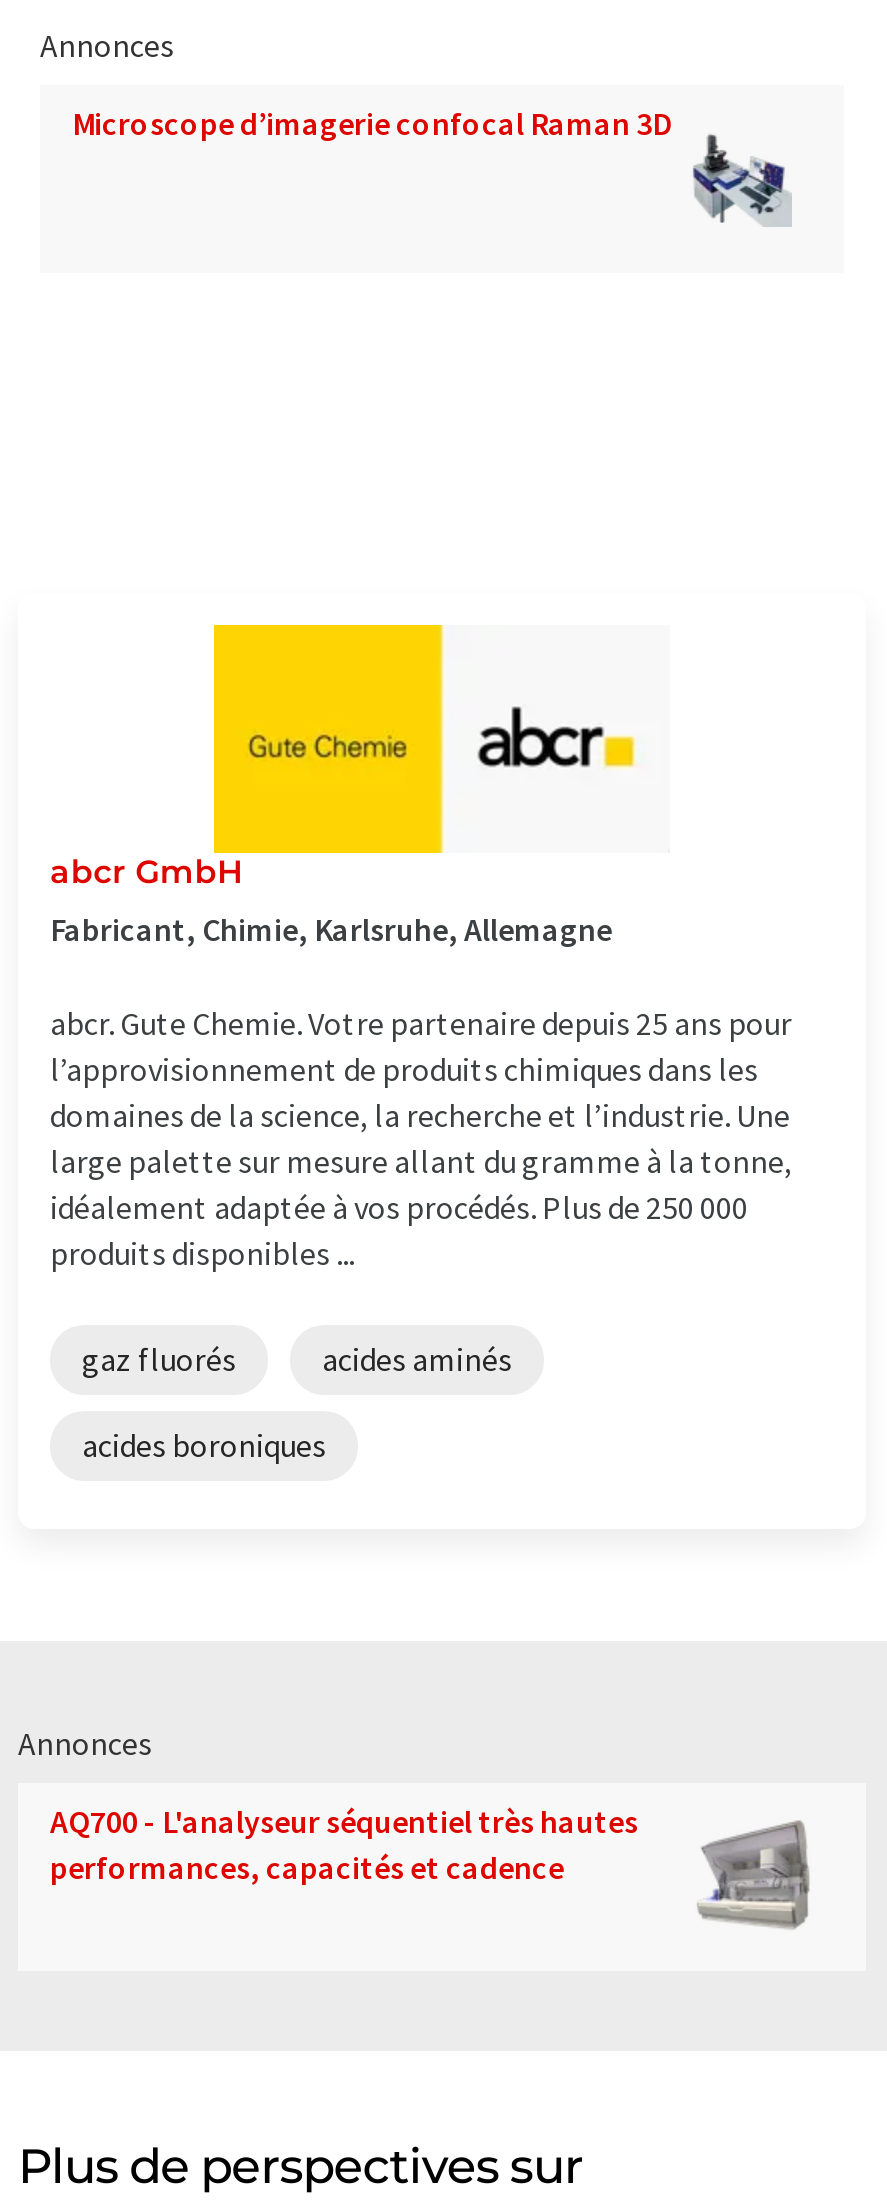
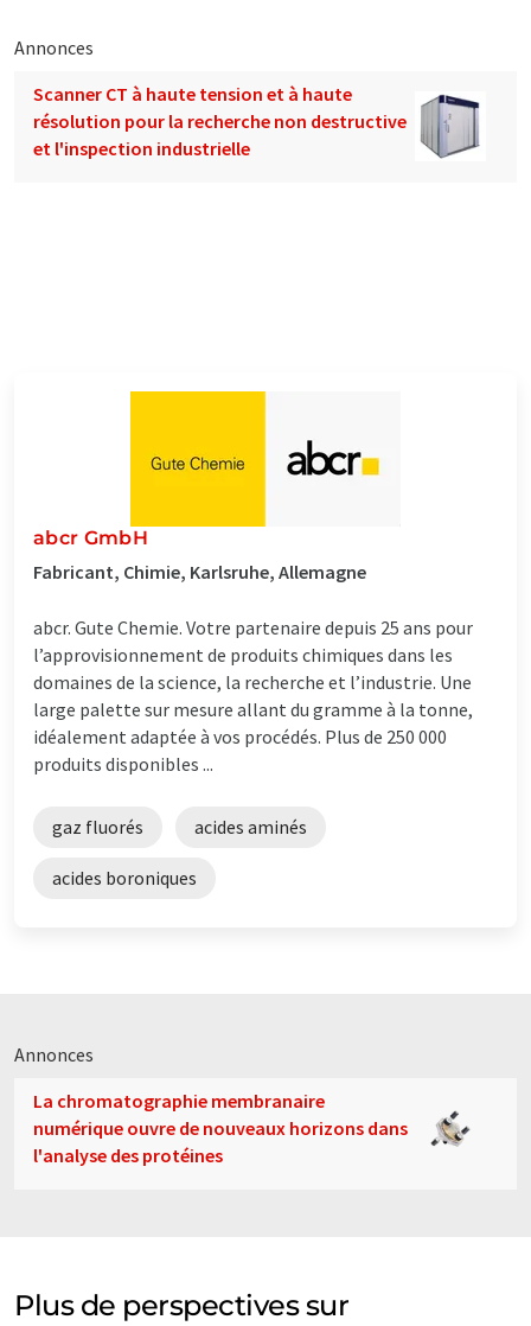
[72,102,802,231] [image] | Microscope d’imagerie confocal Raman 3D -> [33,81,480,160] [image] | Scanner CT à haute tension et à haute | résolution pour la recherche non destructive | et l'inspection industrielle
[50,1800,810,1929] [image] | AQ700 - L'analyseur séquentiel très hautes | performances, capacités et cadence -> [33,1088,482,1167] [image] | La chromatographie membranaire | numérique ouvre de nouveaux horizons dans | l'analyse des protéines

